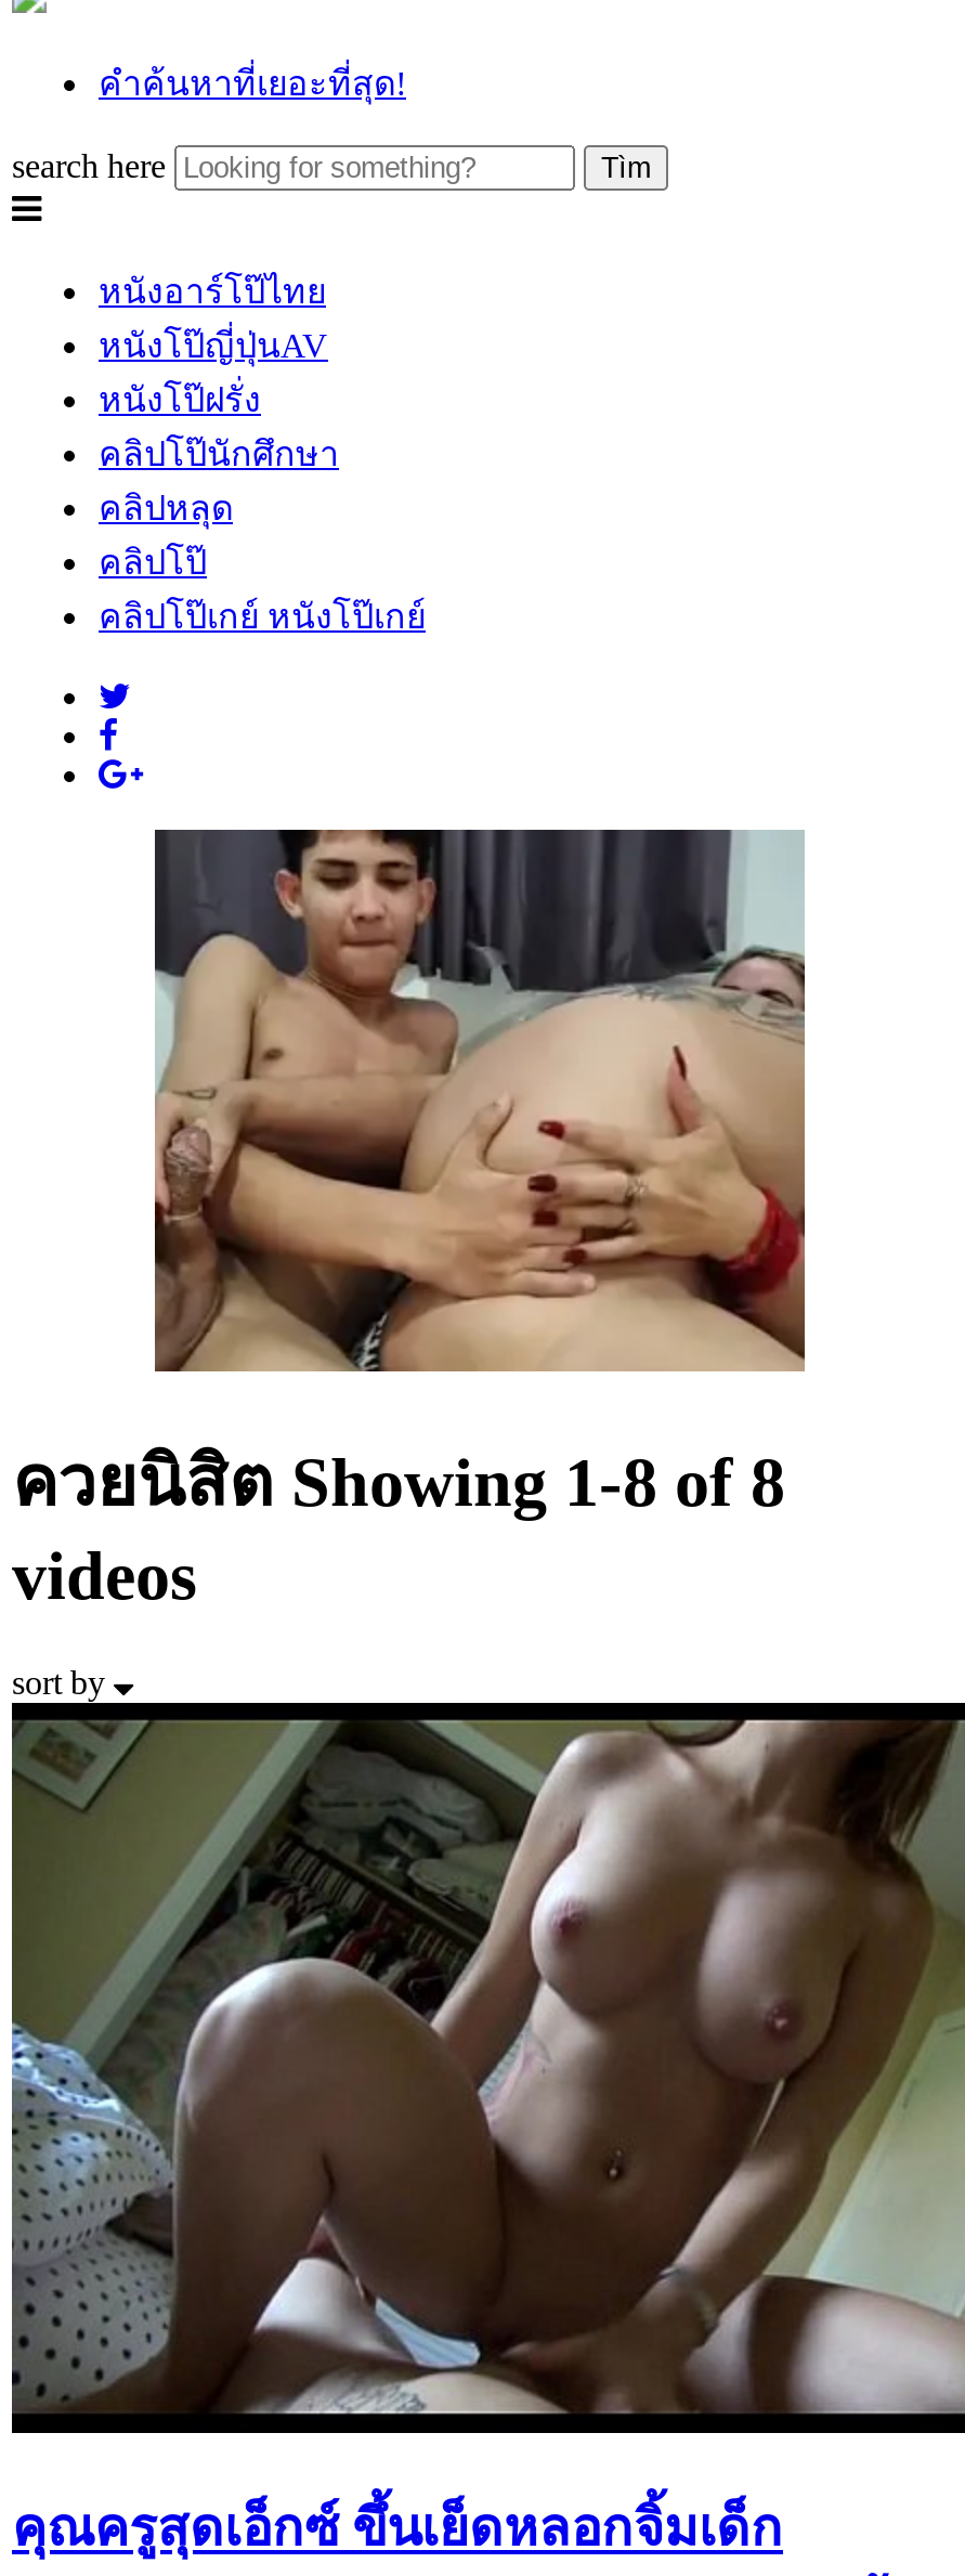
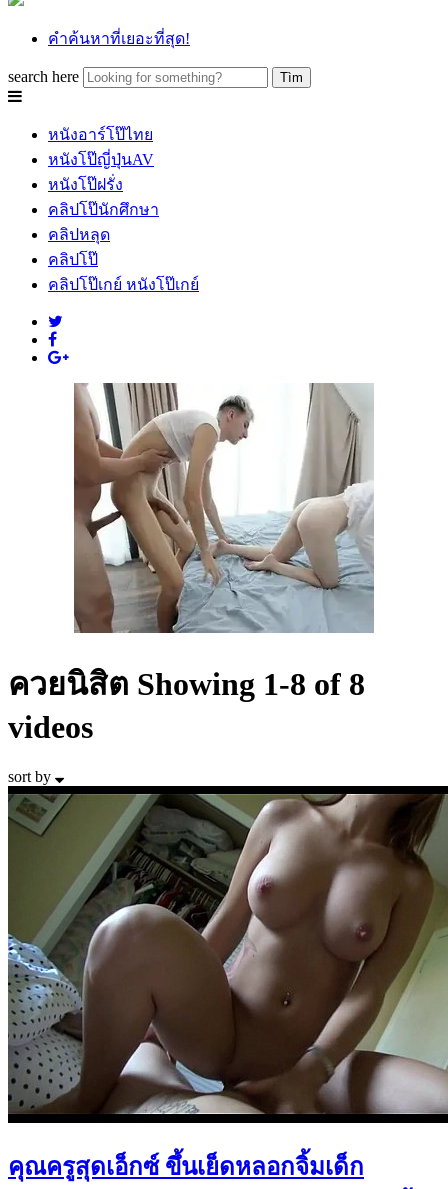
[155,828,807,1374] [image] -> [74,382,374,633] [image]

